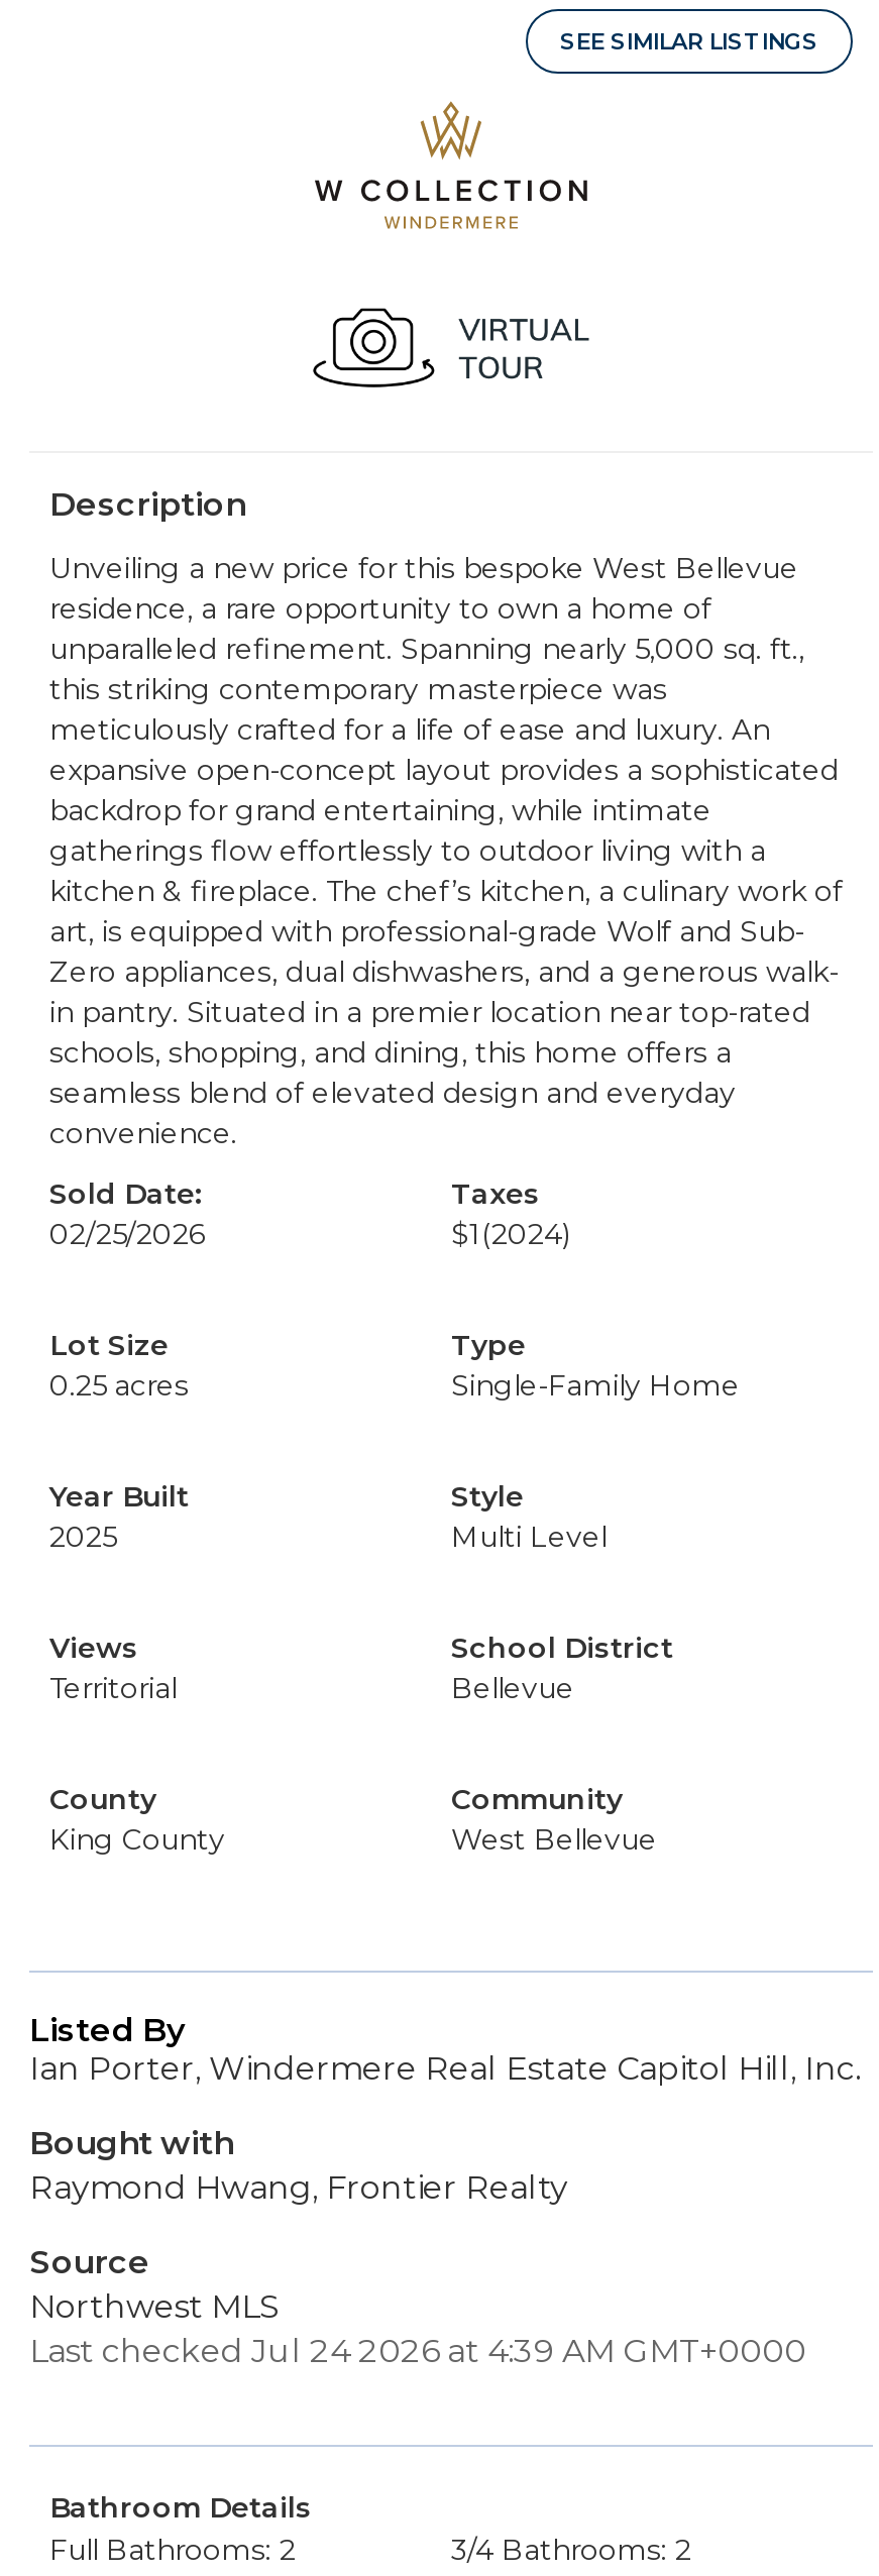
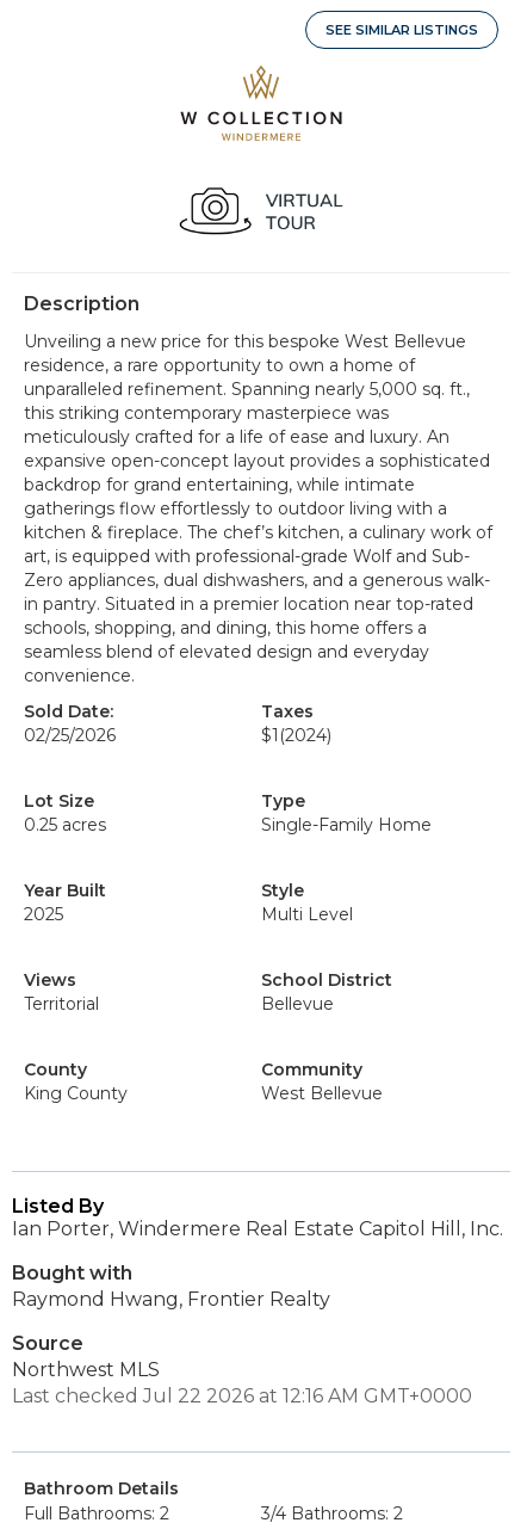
[29,2332,806,2371] Last checked Jul 24 2026 at 4:39 AM GMT+0000 -> [12,1385,472,1407] Last checked Jul 22 2026 at 12:16 AM GMT+0000

